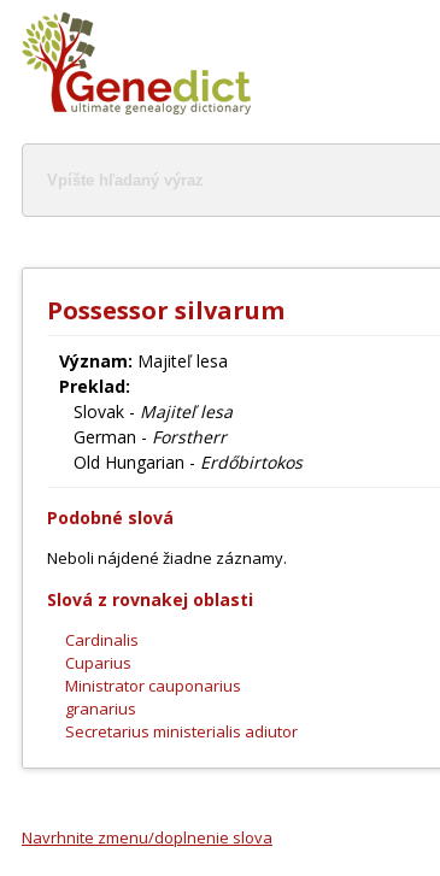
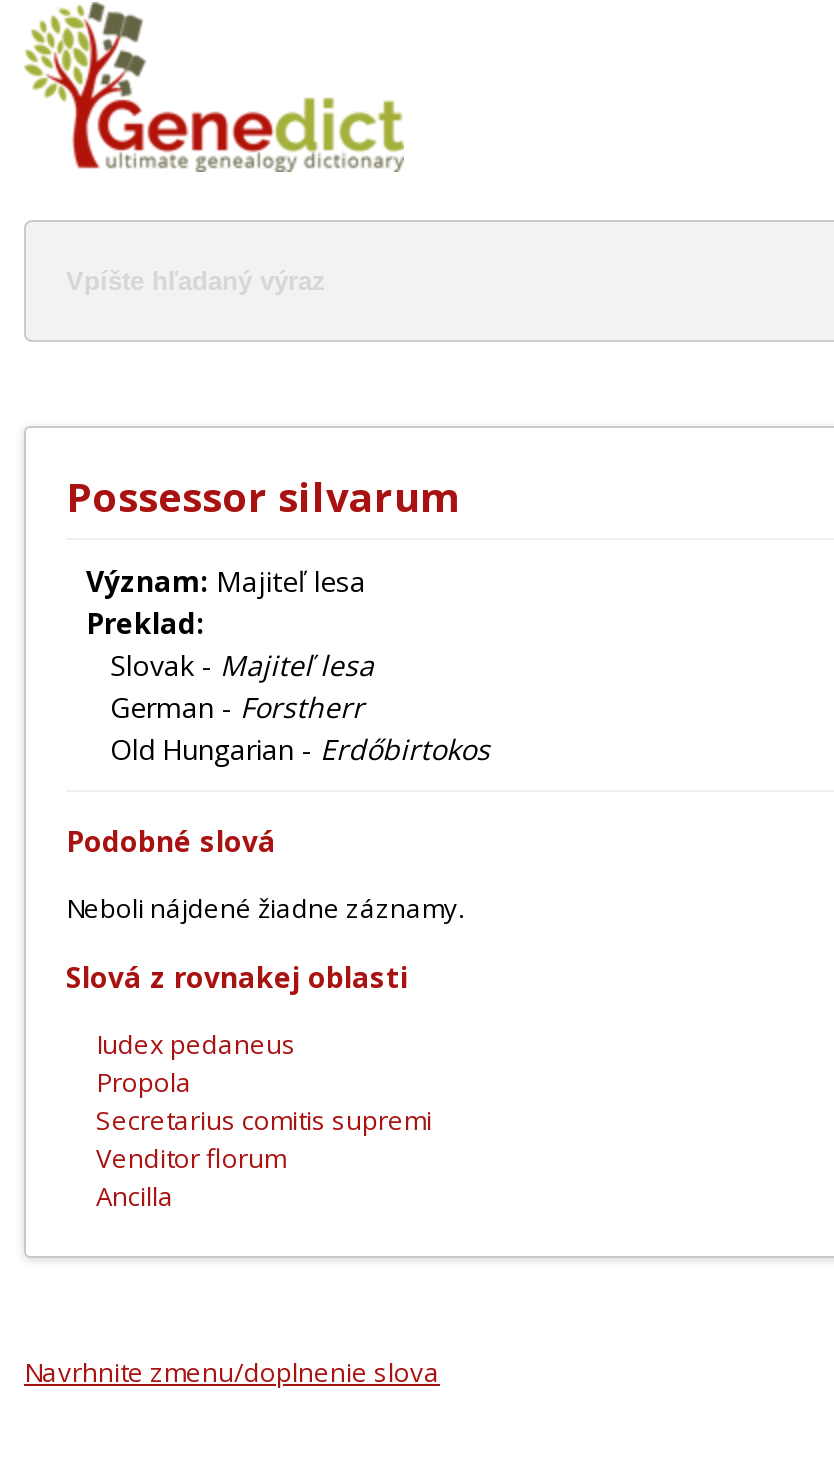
[65,629,298,742] Cardinalis | Cuparius | Ministrator cauponarius | granarius | Secretarius ministerialis adiutor -> [96,1026,432,1214] Iudex pedaneus | Propola | Secretarius comitis supremi | Venditor florum | Ancilla

